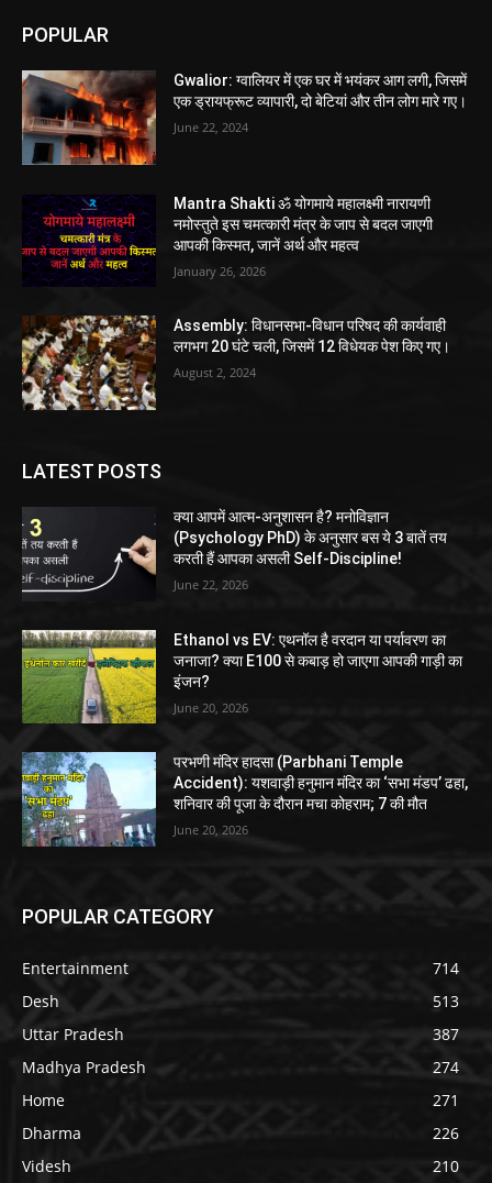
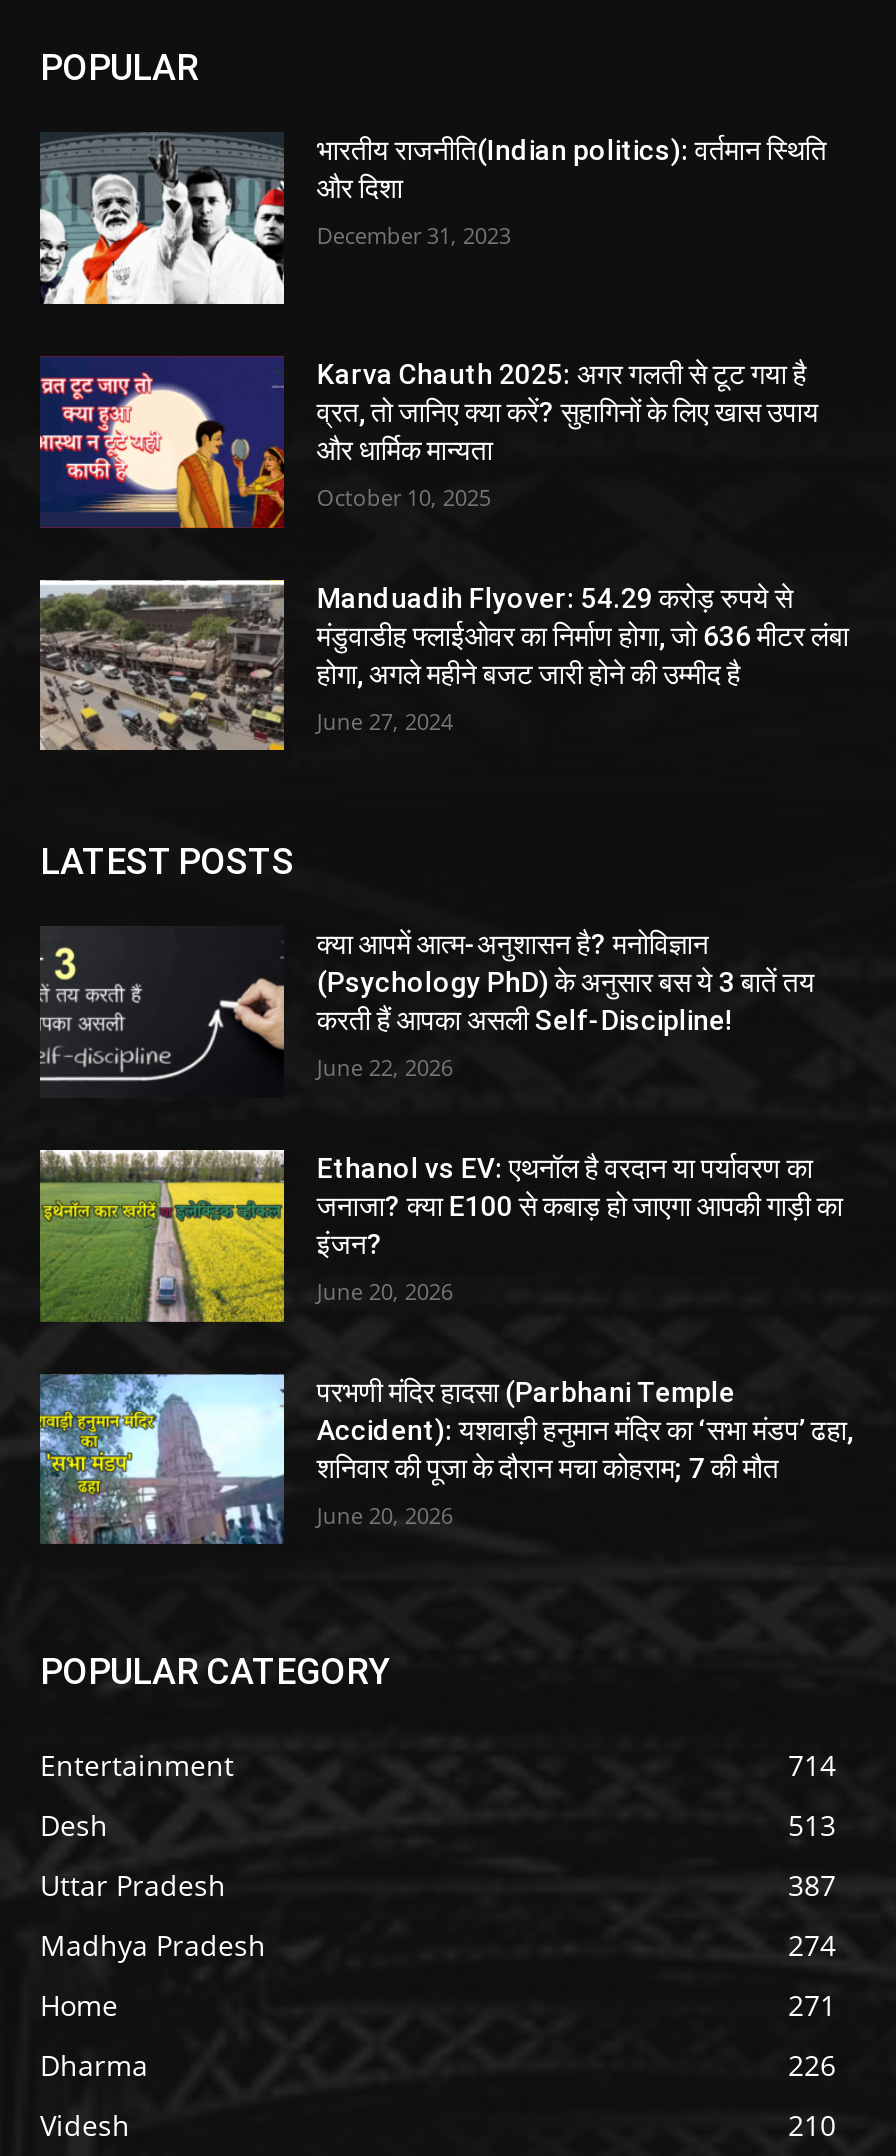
[21,69,467,166] [image] | Gwalior: ग्वालियर में एक घर में भयंकर आग लगी, जिसमें | एक ड्रायफ्रूट व्यापारी, दो बेटियां और तीन लोग मारे गए। -> [38,132,827,306] [image] | भारतीय राजनीति(Indian politics): वर्तमान स्थिति | और दिशा
[174,119,249,135] June 22, 2024 -> [317,220,511,250] December 31, 2023
[22,194,433,288] [image] | Mantra Shakti ॐ योगमाये महालक्ष्मी नारायणी | नमोस्तुते इस चमत्कारी मंत्र के जाप से बदल जाएगी | आपकी किस्मत, जानें अर्थ और महत्व -> [38,356,819,530] [image] | Karva Chauth 2025: अगर गलती से टूट गया है | व्रत, तो जानिए क्या करें? सुहागिनों के लिए खास उपाय | और धार्मिक मान्यता
[174,262,266,279] January 26, 2026 -> [317,481,491,511] October 10, 2025
[21,316,451,411] [image] | Assembly: विधानसभा-विधान परिषद की कार्यवाही | लगभग 20 घंटे चली, जिसमें 12 विधेयक पेश किए गए। -> [38,578,849,752] [image] | Manduadih Flyover: 54.29 करोड़ रुपये से | मंडुवाडीह फ्लाईओवर का निर्माण होगा, जो 636 मीटर लंबा | होगा, अगले महीने बजट जारी होने की उम्मीद है
[174,364,256,381] August 2, 2024 -> [317,705,453,735] June 27, 2024

